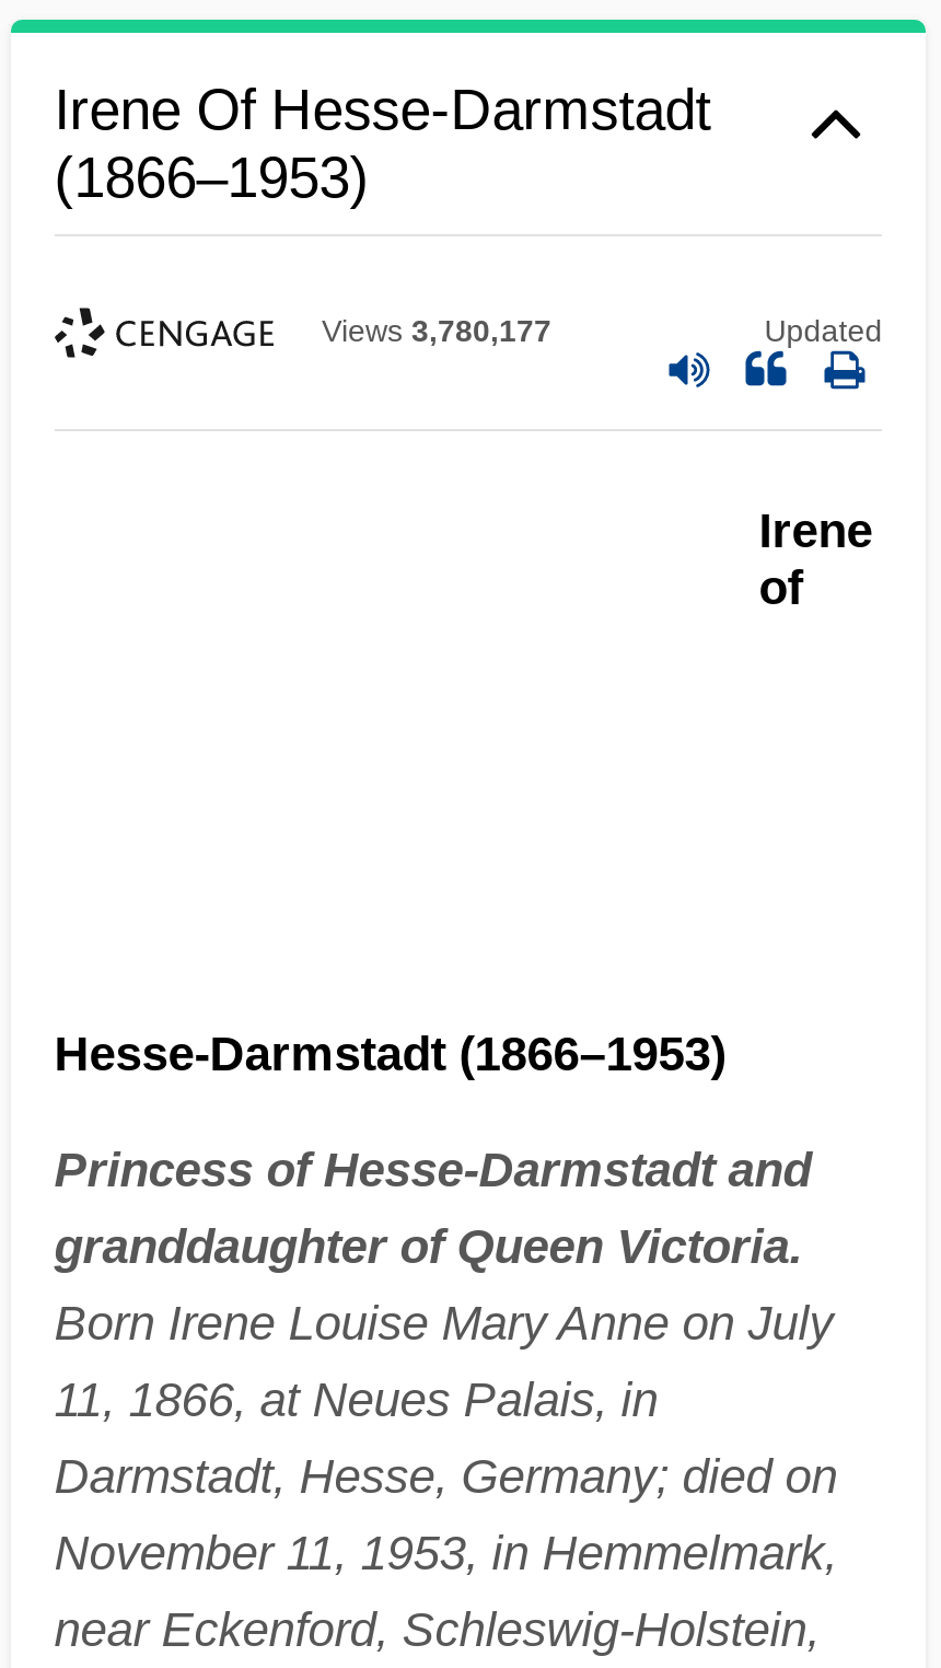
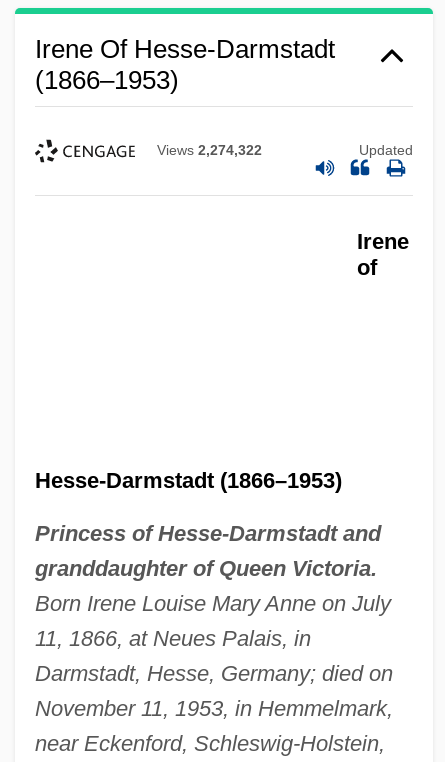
[322,314,551,349] Views 3,780,177 -> [157,142,262,158] Views 2,274,322

